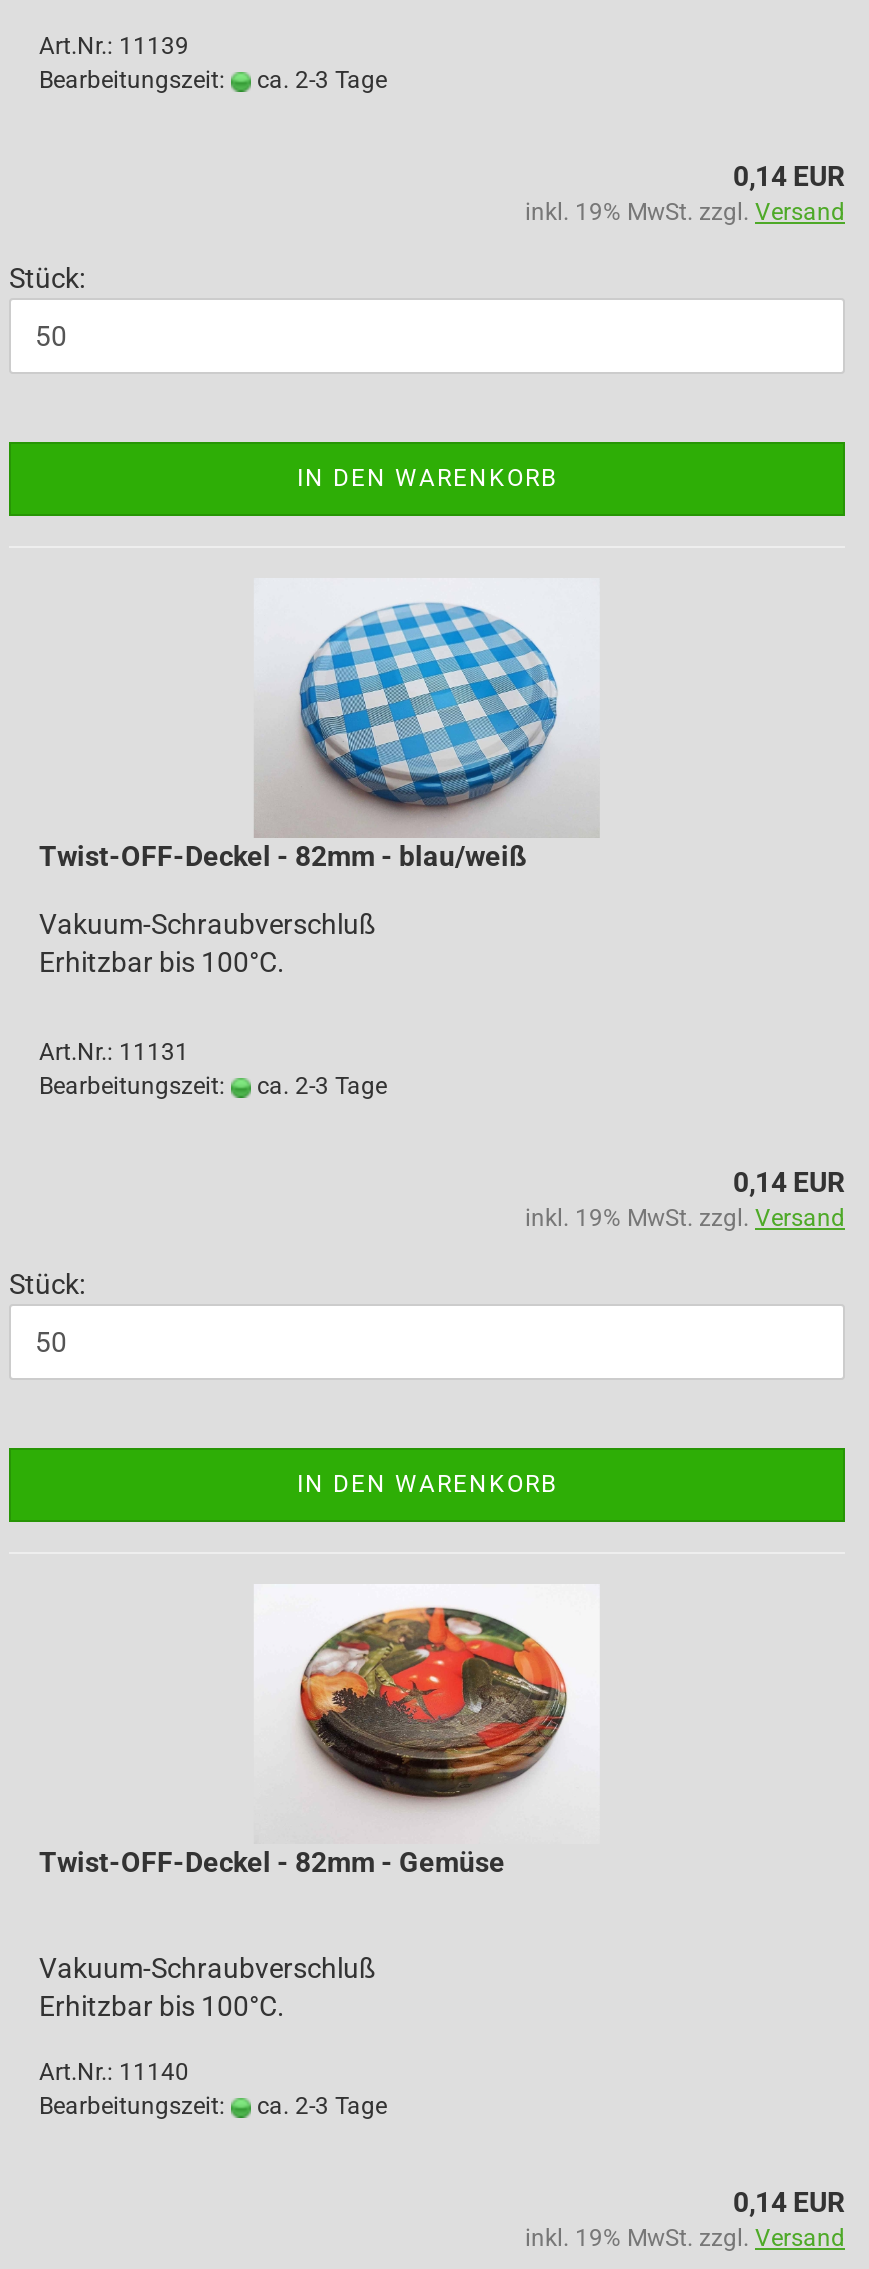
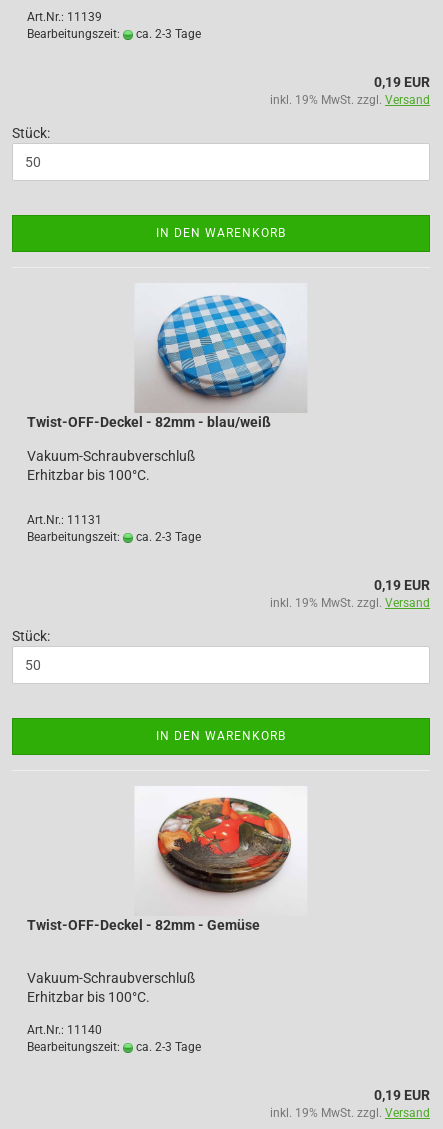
[733,160,845,192] 0,14 EUR -> [374,74,430,90] 0,19 EUR
[733,1166,845,1198] 0,14 EUR -> [374,577,430,593] 0,19 EUR
[733,2186,845,2218] 0,14 EUR -> [374,1087,430,1103] 0,19 EUR

